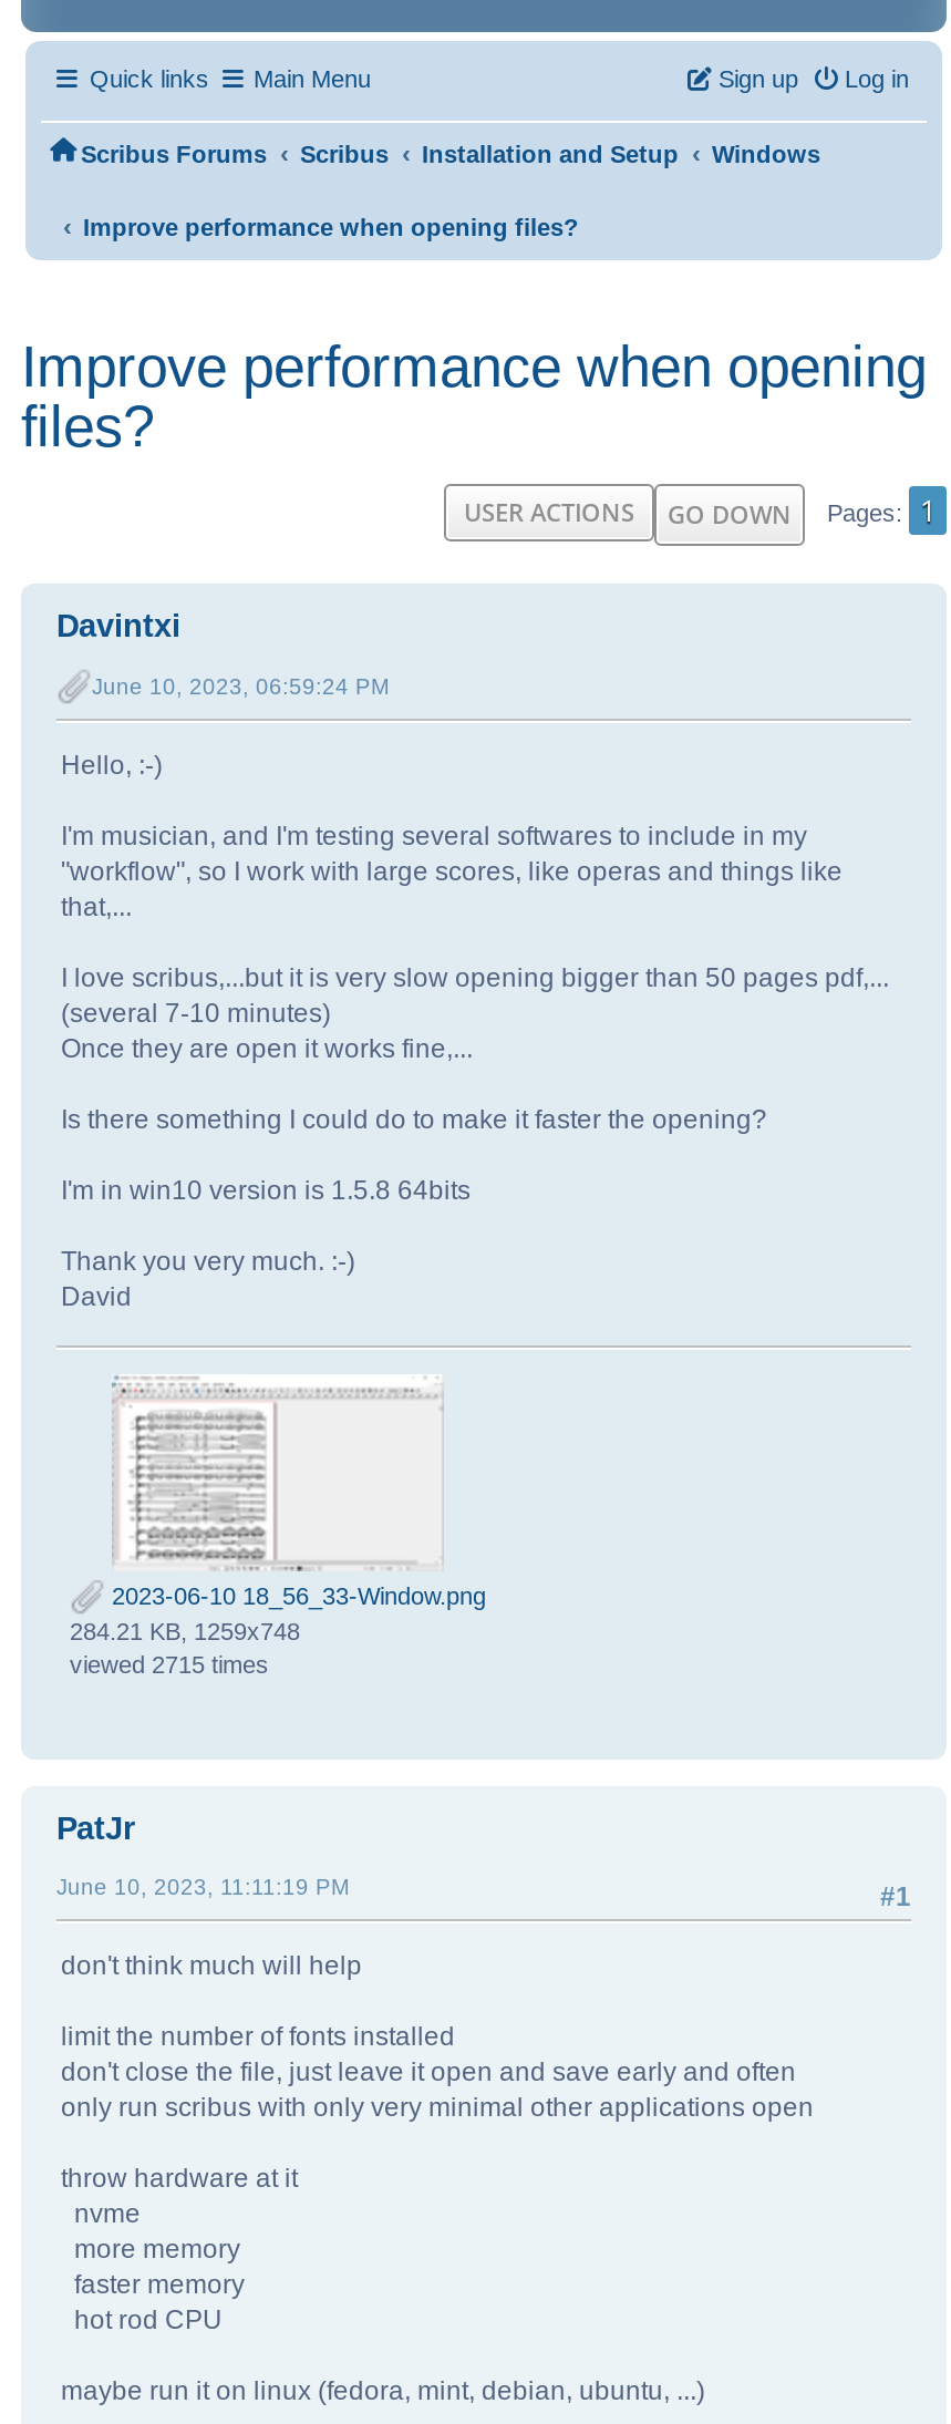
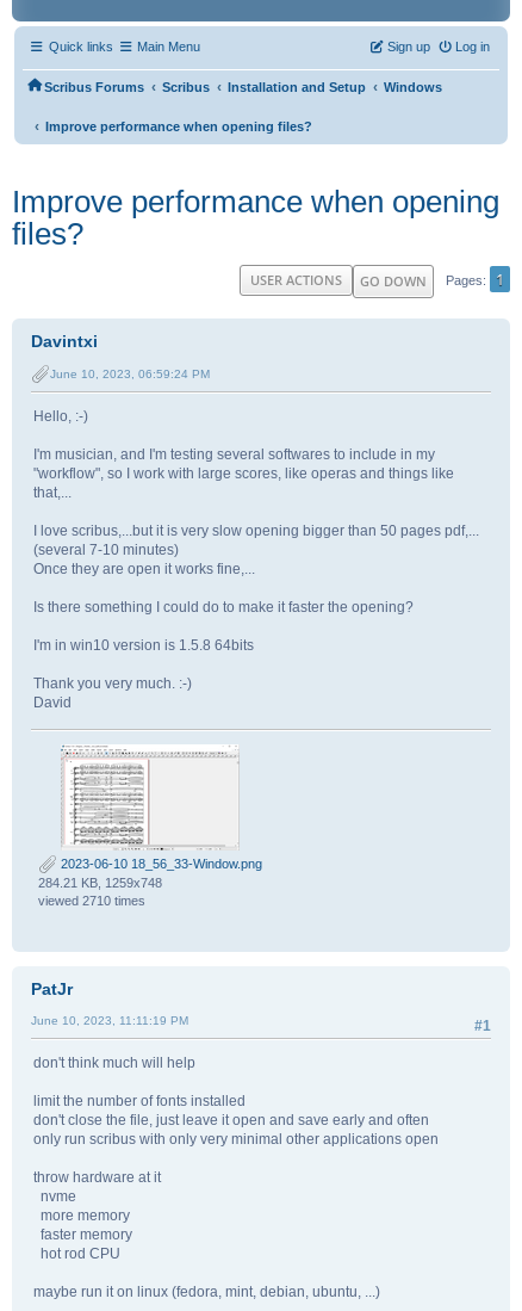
[70,1650,269,1677] viewed 2715 times -> [38,893,145,907] viewed 2710 times

